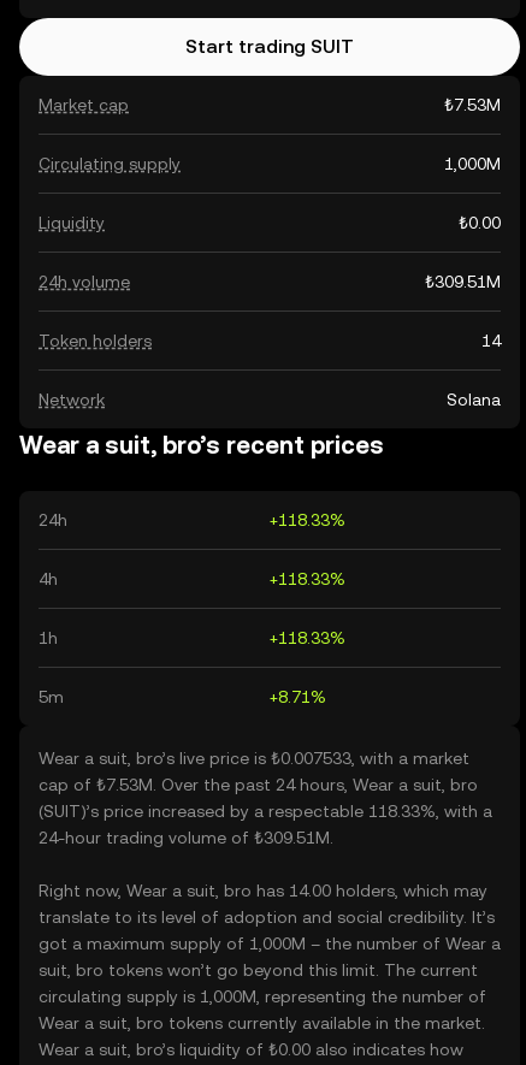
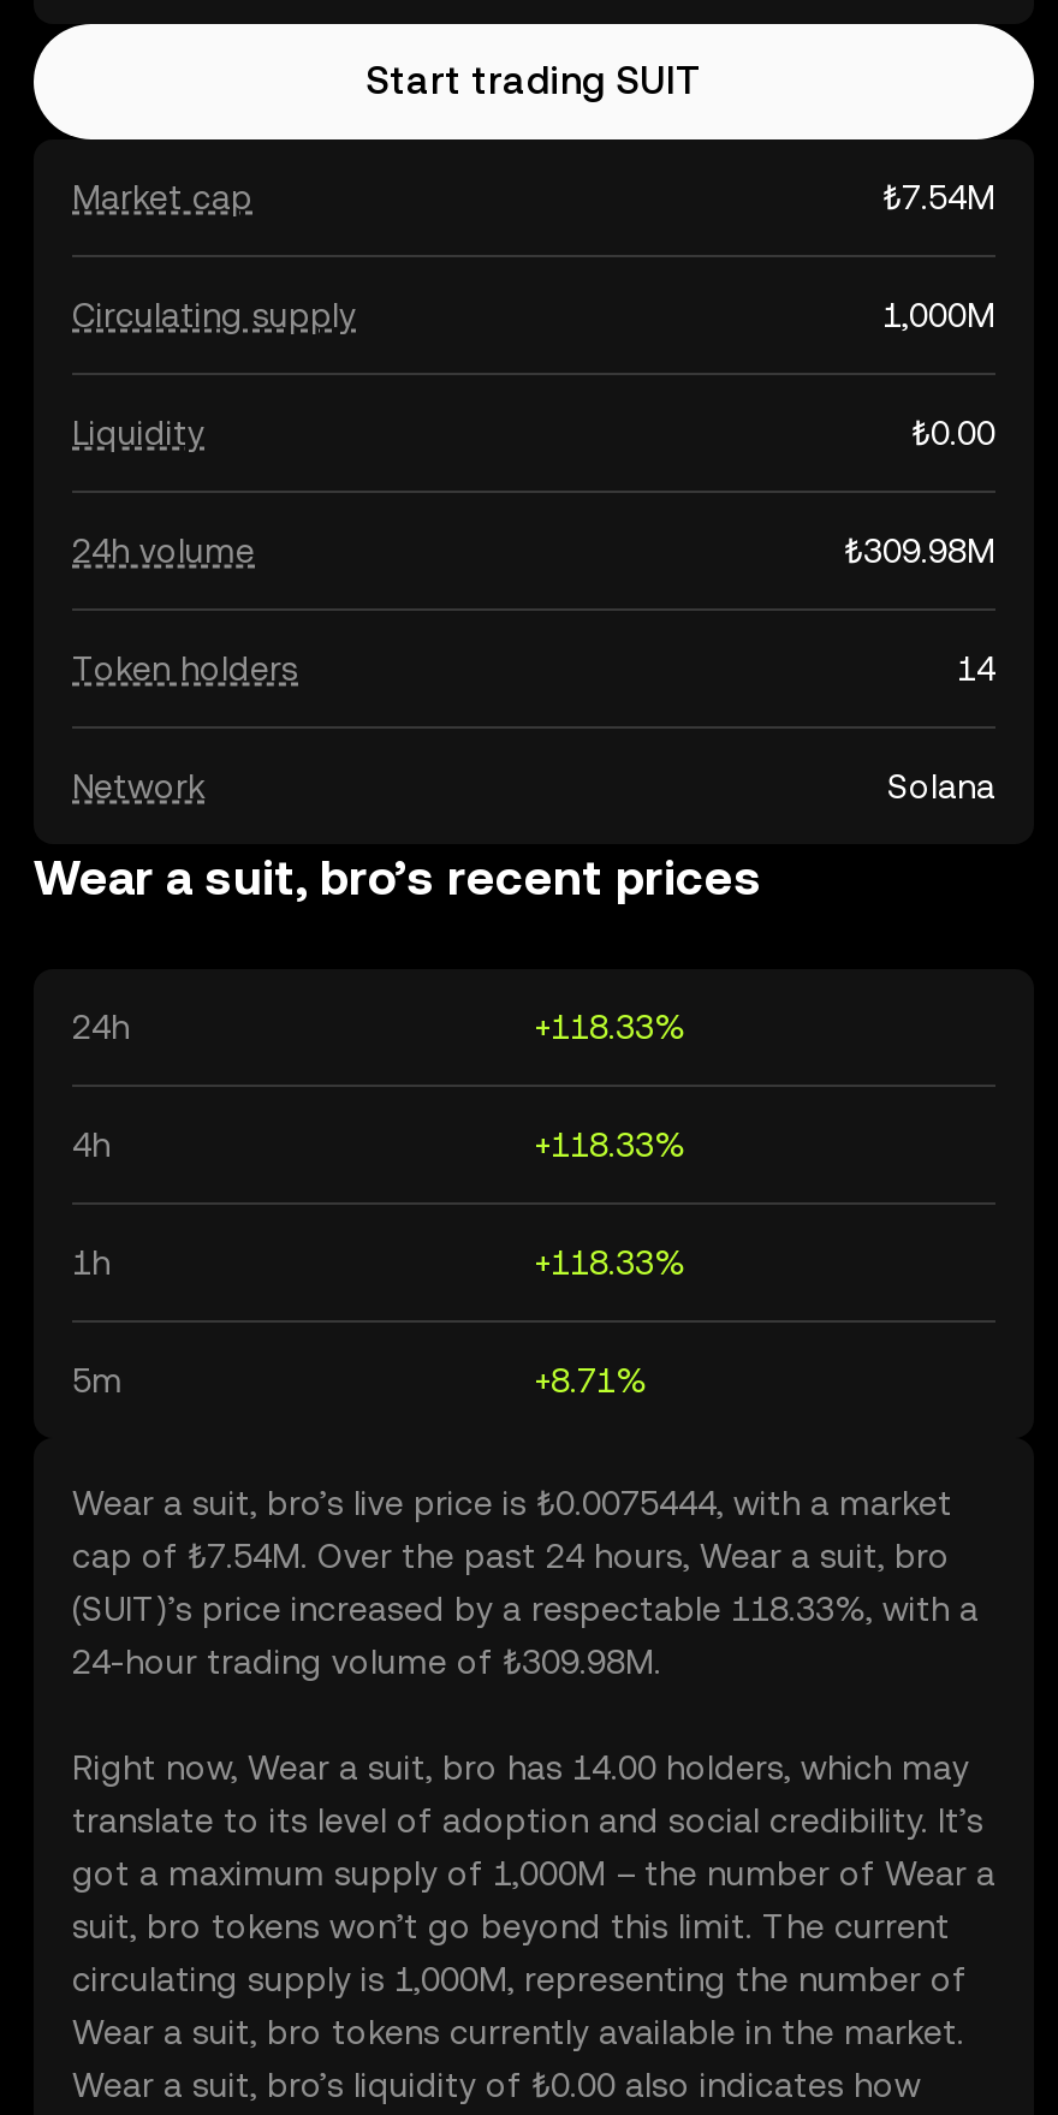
[444,95,501,114] ₺7.53M -> [882,178,995,216] ₺7.54M
[425,272,501,291] ₺309.51M -> [844,531,995,570] ₺309.98M
[39,749,469,768] Wear a suit, bro’s live price is ₺0.007533, with a market -> [72,1484,952,1522] Wear a suit, bro’s live price is ₺0.0075444, with a market
[39,775,478,794] cap of ₺7.53M. Over the past 24 hours, Wear a suit, bro -> [72,1537,950,1575] cap of ₺7.54M. Over the past 24 hours, Wear a suit, bro
[39,828,333,847] 24-hour trading volume of ₺309.51M. -> [72,1642,661,1681] 24-hour trading volume of ₺309.98M.

